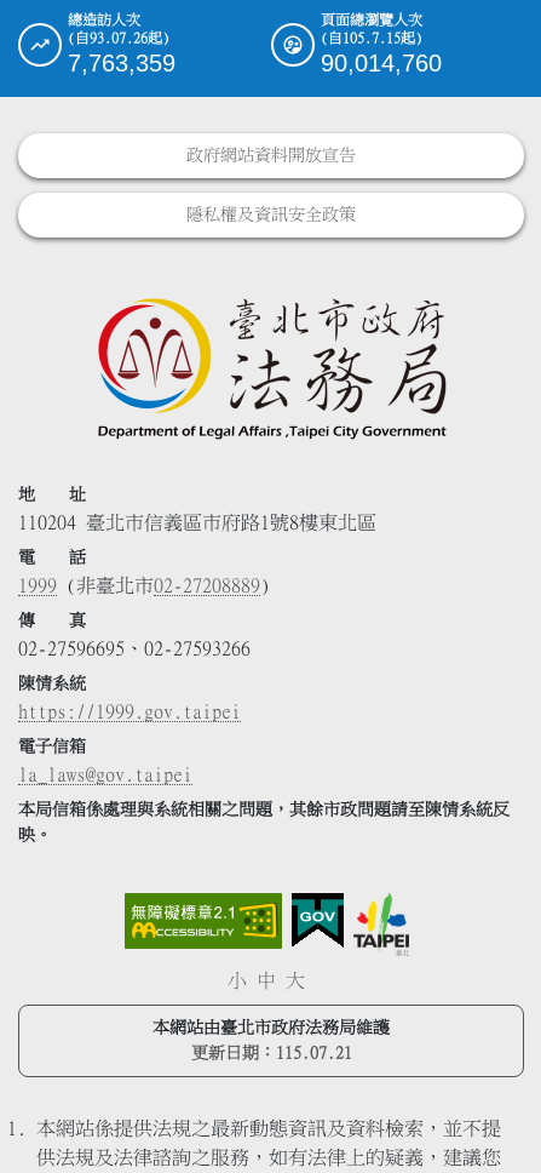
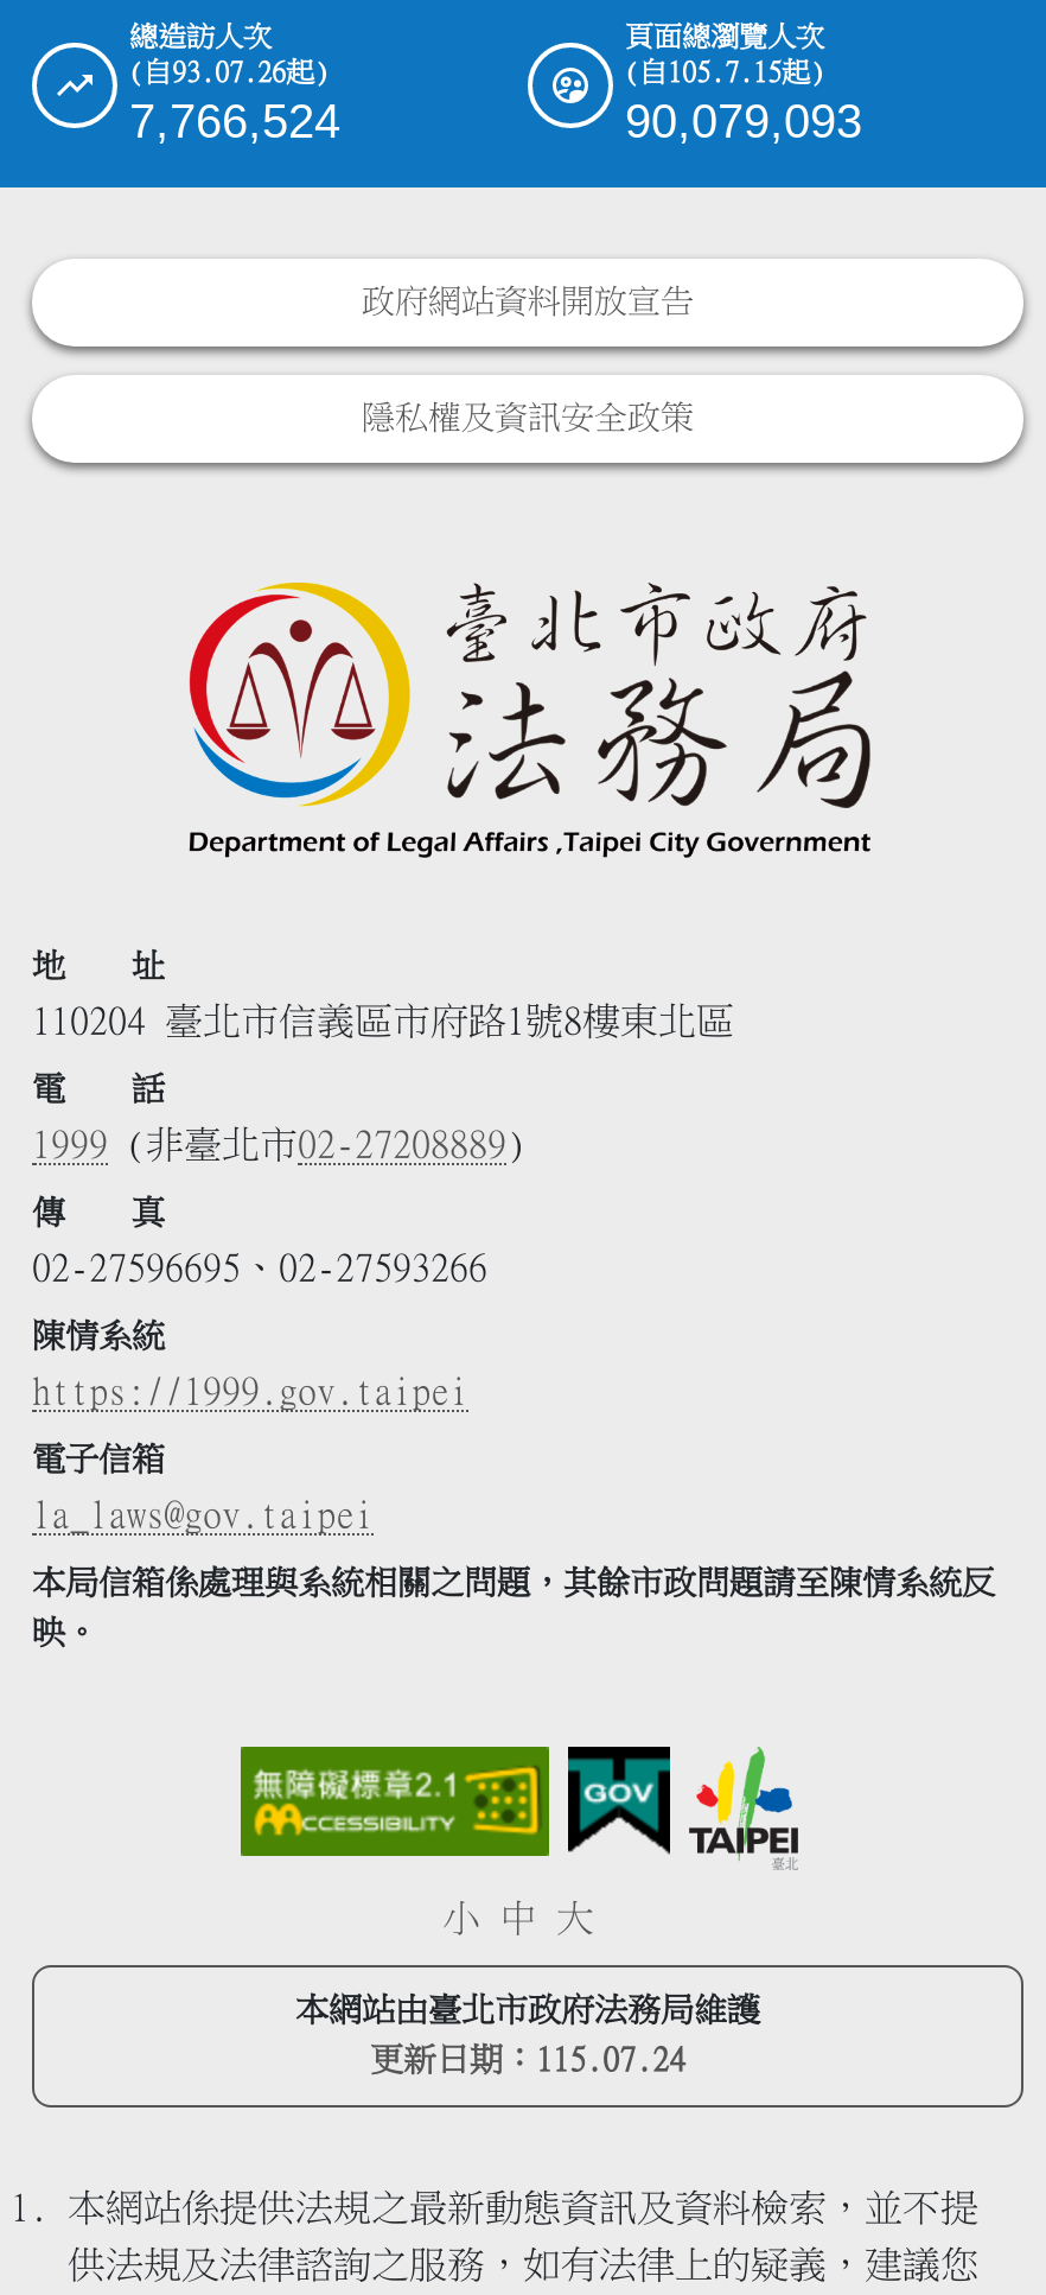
[68,49,175,76] 7,763,359 -> [129,94,340,147] 7,766,524
[321,49,442,76] 90,014,760 -> [625,94,862,147] 90,079,093
[191,1044,352,1061] 更新日期：115.07.21 -> [370,2043,685,2076] 更新日期：115.07.24

